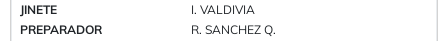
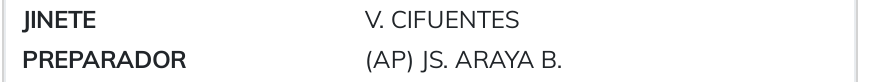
[191,2,255,17] I. VALDIVIA -> [365,5,519,35] V. CIFUENTES
[191,22,276,37] R. SANCHEZ Q. -> [365,45,563,75] (AP) JS. ARAYA B.

